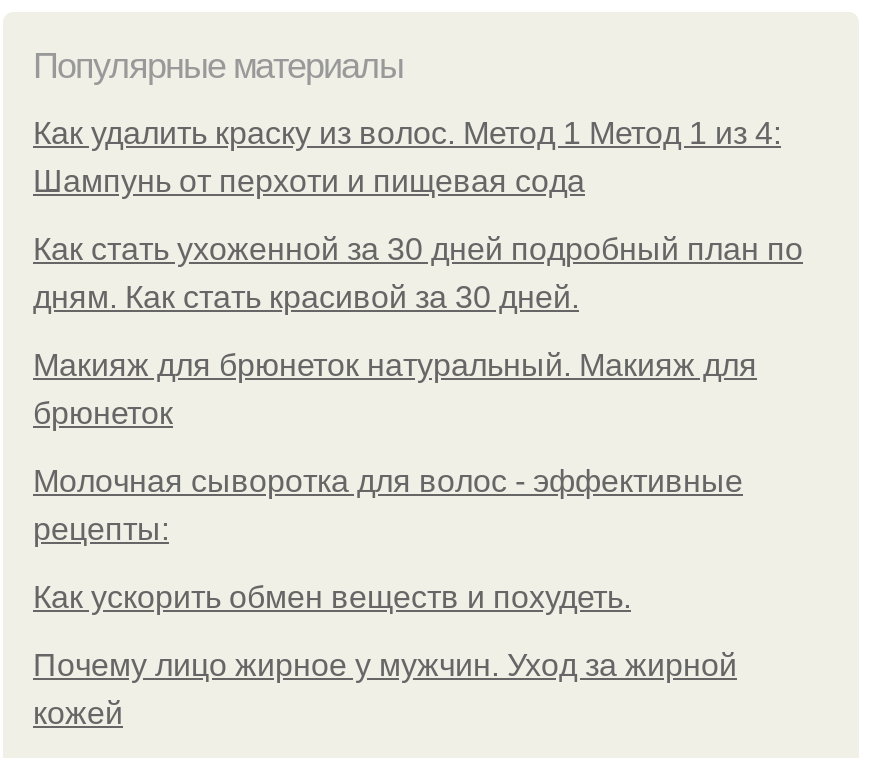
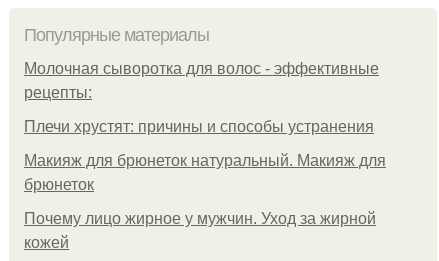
[33,116,803,314] Как удалить краску из волос. Метод 1 Метод 1 из 4: | Шампунь от перхоти и пищевая сода | Как стать ухоженной за 30 дней подробный план по | дням. Как стать красивой за 30 дней. -> none
moved [33,348,757,430] -> [24,152,386,193]: Макияж для брюнеток натуральный. Макияж для | брюнеток
moved [33,464,743,546] -> [24,60,379,101]: Молочная сыворотка для волос - эффективные | рецепты:
[33,580,631,614] Как ускорить обмен веществ и похудеть. -> [24,118,374,135] Плечи хрустят: причины и способы устранения

